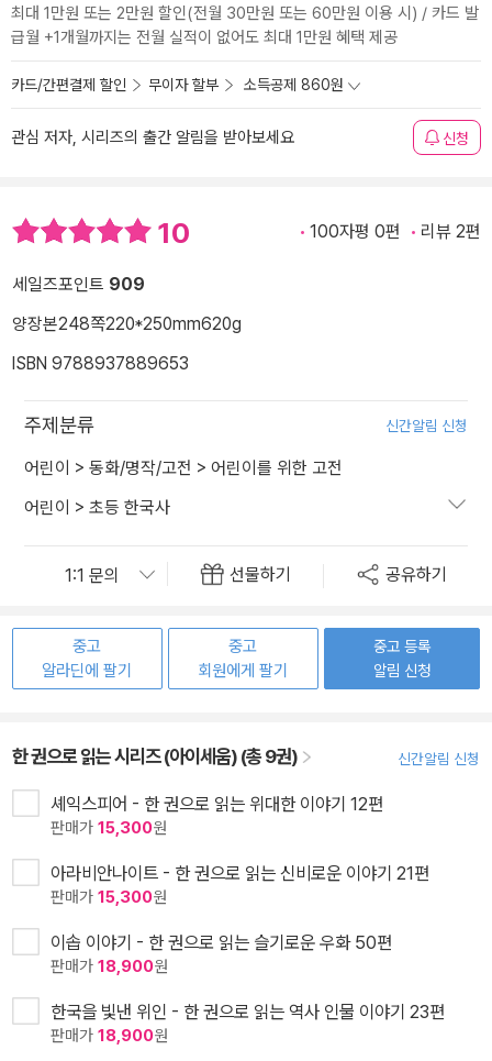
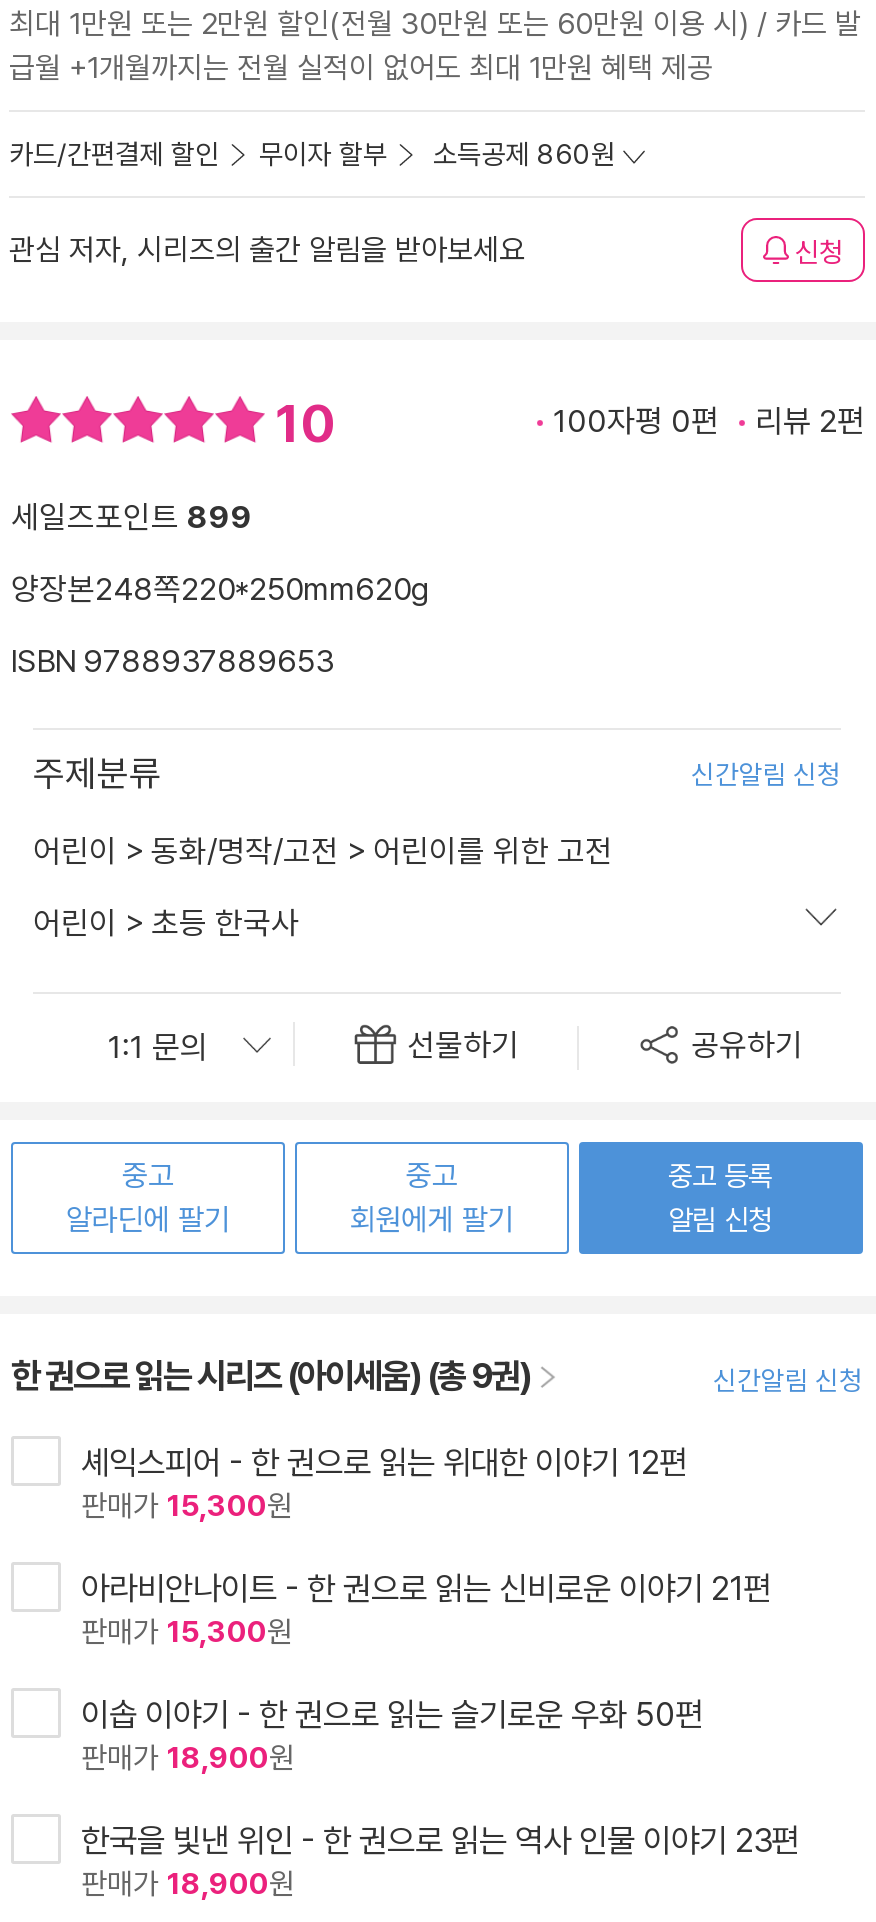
[12,274,145,295] 세일즈포인트 909 -> [11,499,253,537] 세일즈포인트 899

